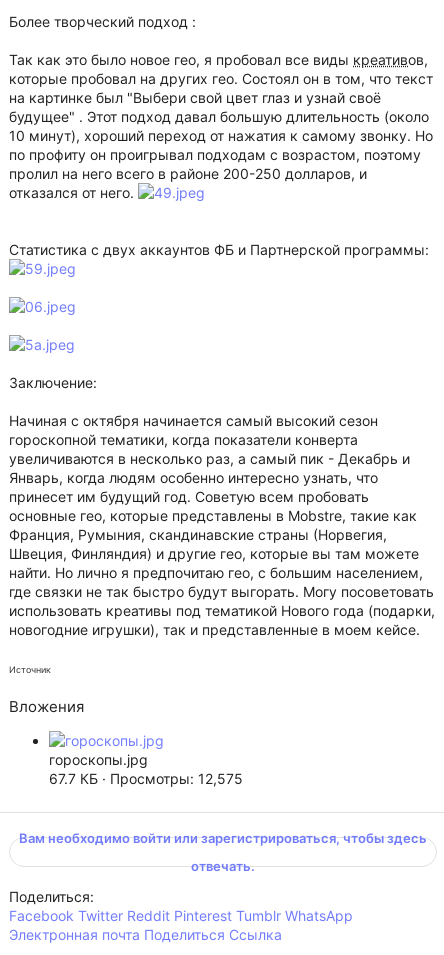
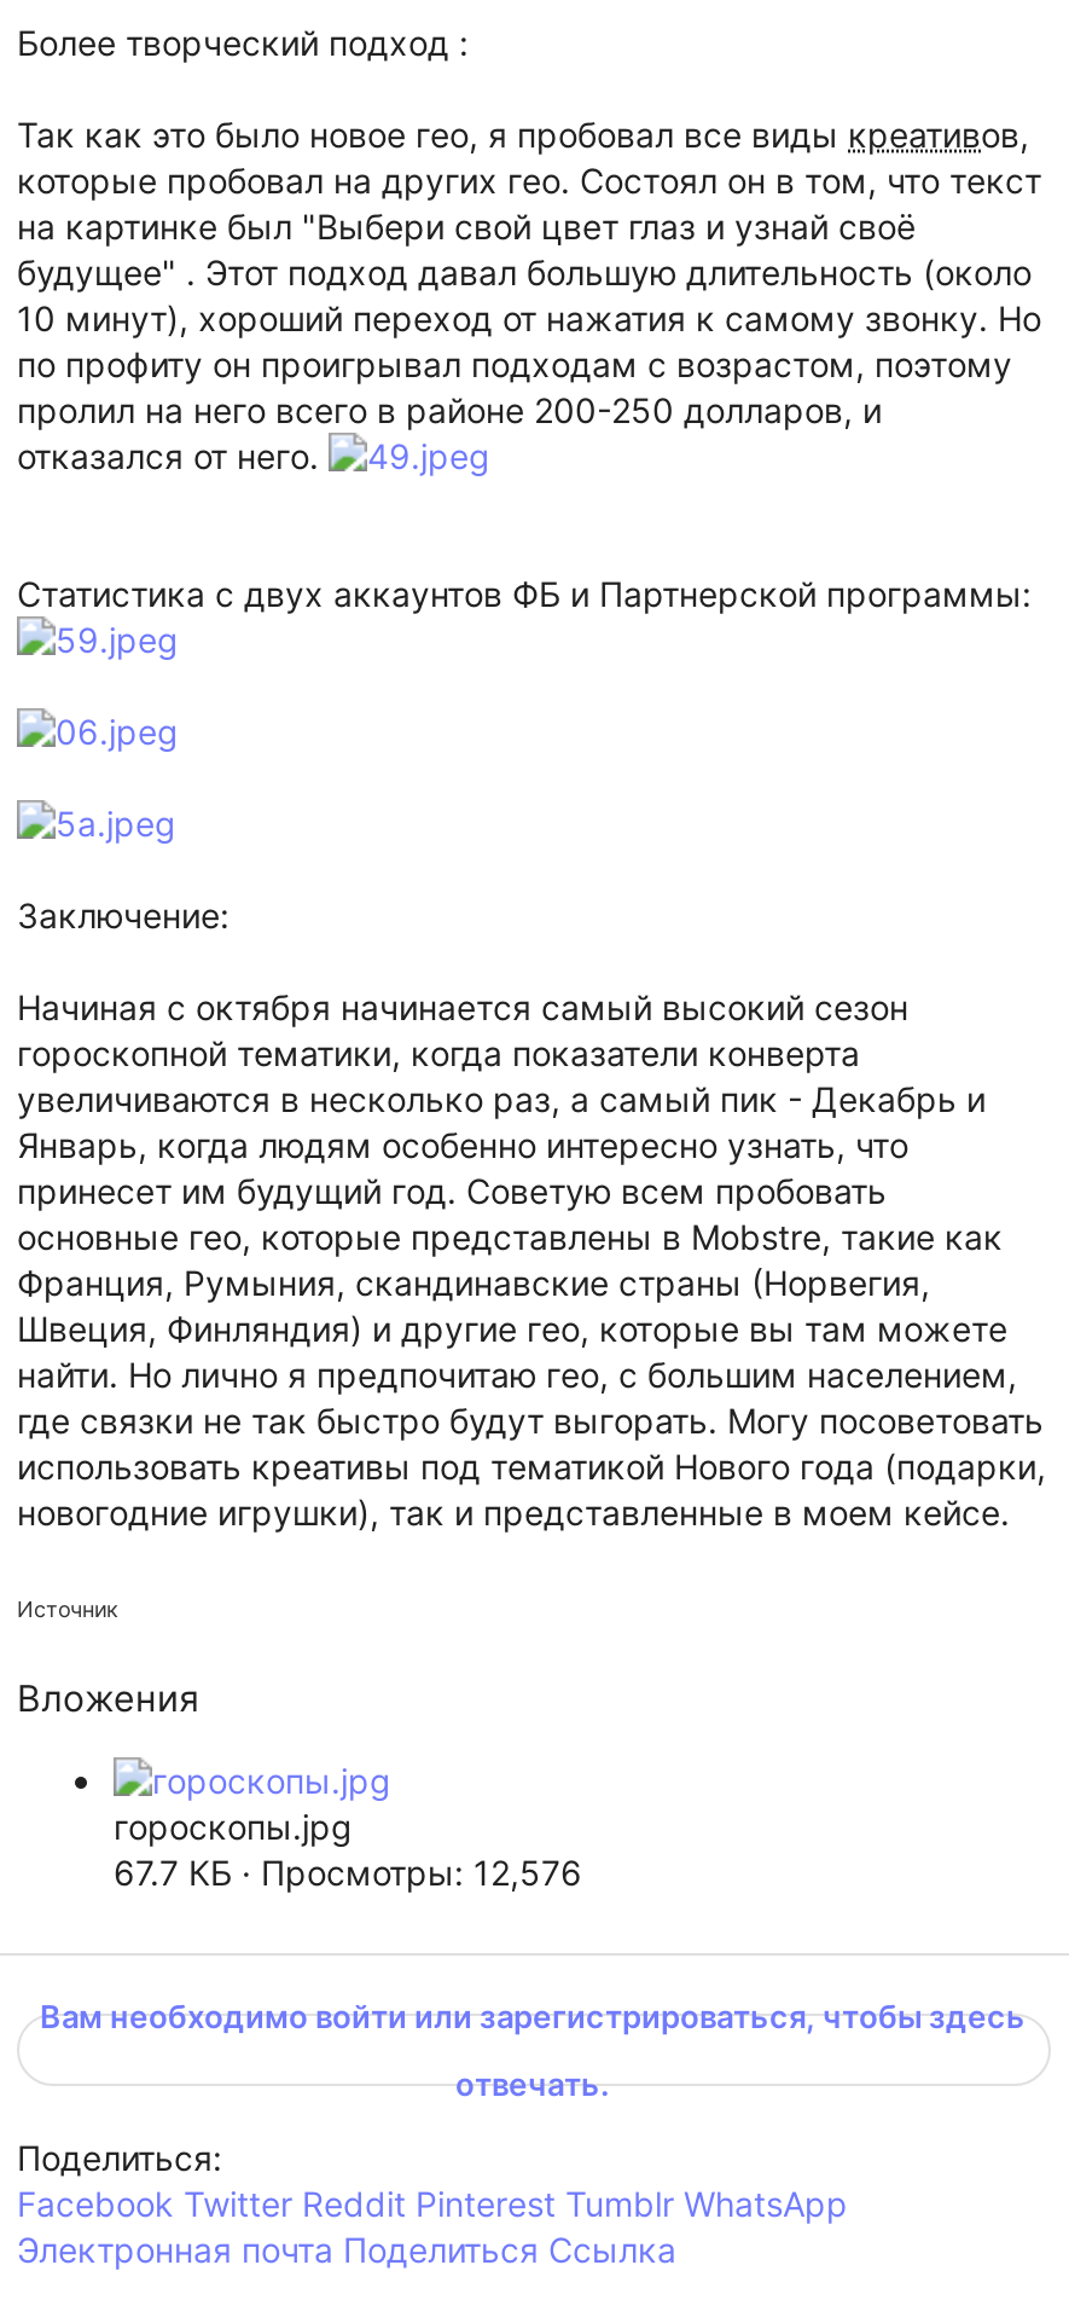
[49,769,243,786] 67.7 КБ · Просмотры: 12,575 -> [114,1850,582,1892] 67.7 КБ · Просмотры: 12,576

